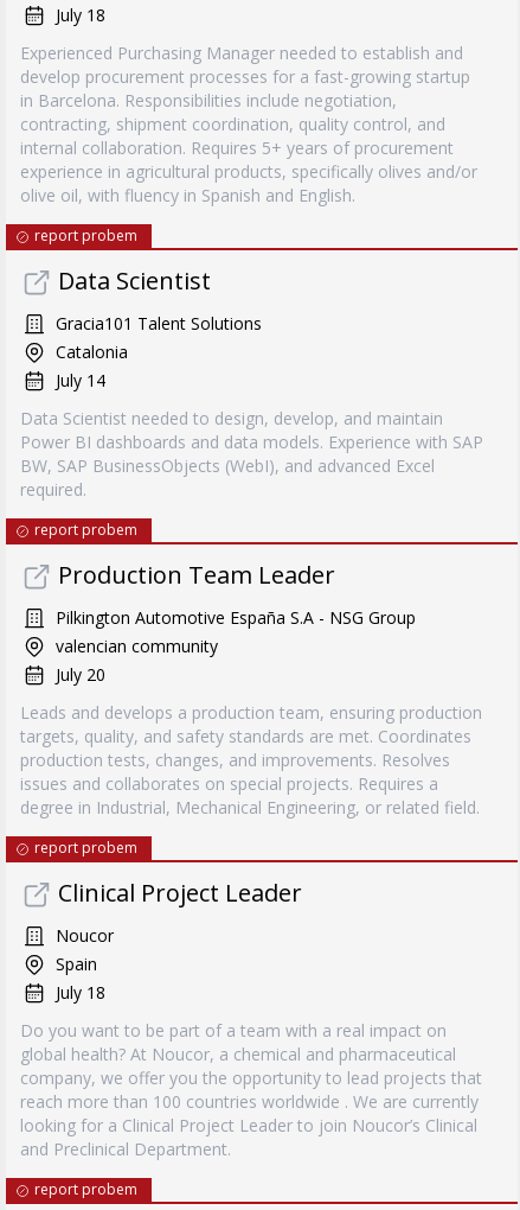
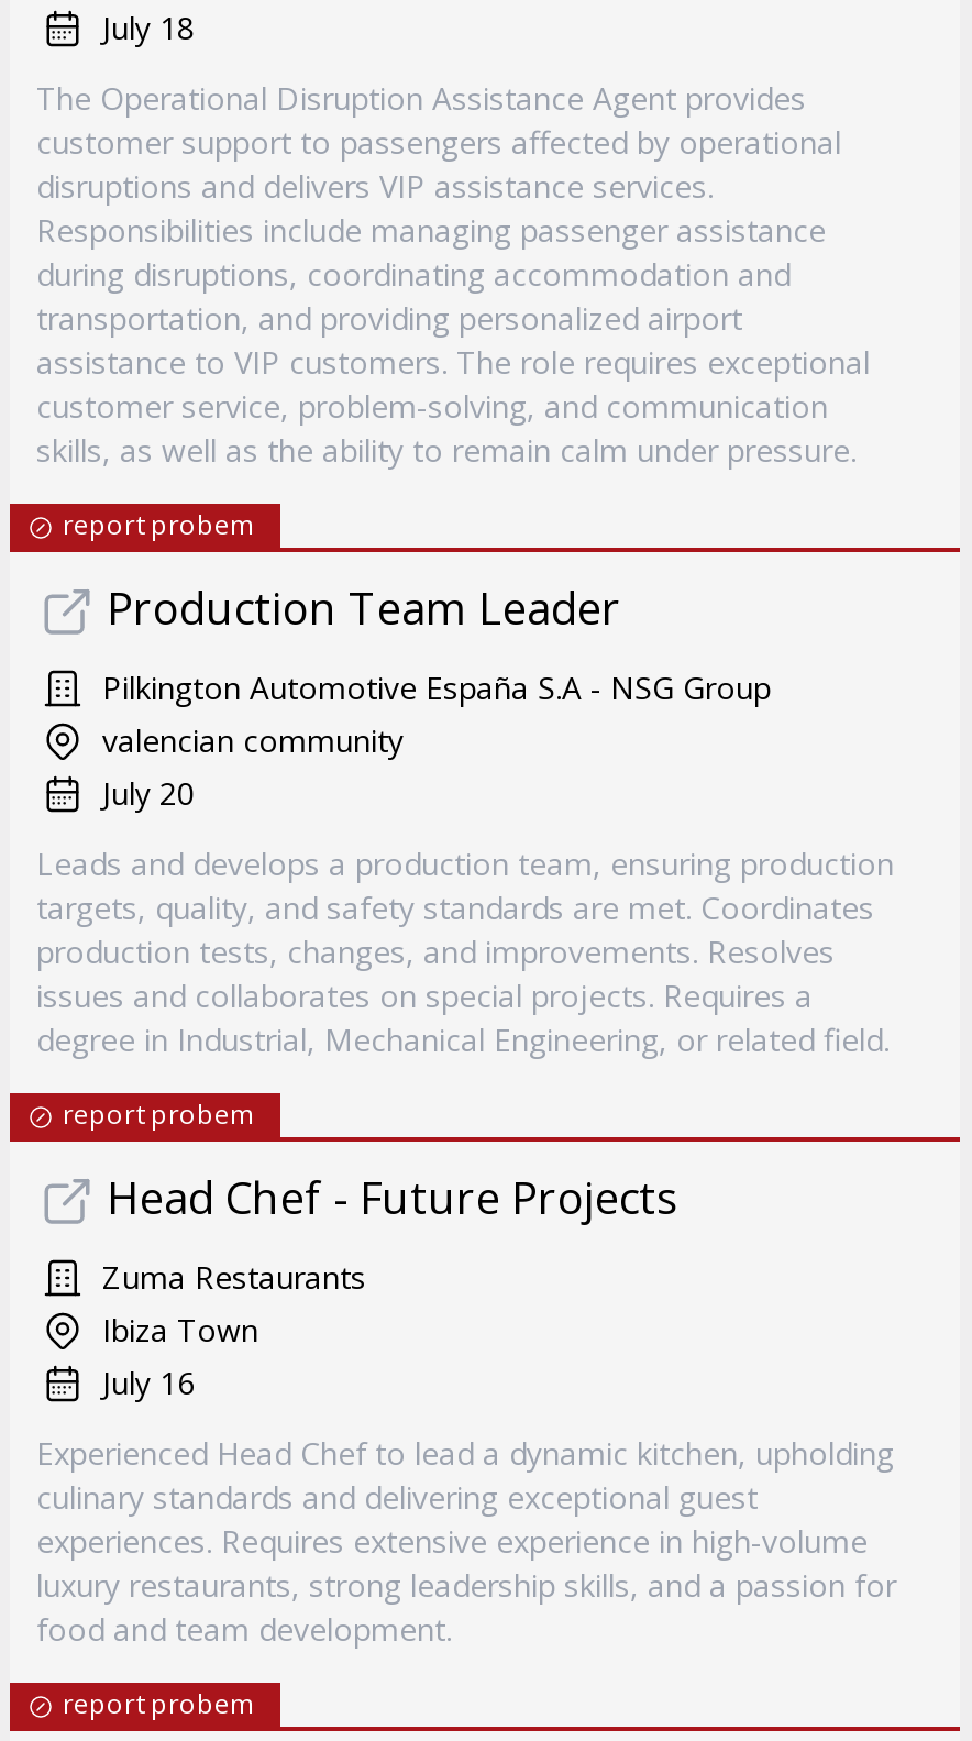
[20,42,483,501] Experienced Purchasing Manager needed to establish and | develop procurement processes for a fast-growing startup | in Barcelona. Responsibilities include negotiation, | contracting, shipment coordination, quality control, and | internal collaboration. Requires 5+ years of procurement | experience in agricultural products, specifically olives and/or | olive oil, with fluency in Spanish and English. | report probem | Data Scientist | Gracia101 Talent Solutions | Catalonia | July 14 | Data Scientist needed to design, develop, and maintain | Power BI dashboards and data models. Experience with SAP | BW, SAP BusinessObjects (WebI), and advanced Excel | required. -> [36,77,870,471] The Operational Disruption Assistance Agent provides | customer support to passengers affected by operational | disruptions and delivers VIP assistance services. | Responsibilities include managing passenger assistance | during disruptions, coordinating accommodation and | transportation, and providing personalized airport | assistance to VIP customers. The role requires exceptional | customer service, problem-solving, and communication | skills, as well as the ability to remain calm under pressure.
[58,877,302,909] Clinical Project Leader -> [107,1168,678,1227] Head Chef - Future Projects
[56,924,114,1004] Noucor | Spain | July 18 -> [102,1256,366,1403] Zuma Restaurants | Ibiza Town | July 16
[20,1019,482,1160] Do you want to be part of a team with a real impact on | global health? At Noucor, a chemical and pharmaceutical | company, we offer you the opportunity to lead projects that | reach more than 100 countries worldwide . We are currently | looking for a Clinical Project Leader to join Noucor’s Clinical | and Preclinical Department. -> [36,1432,896,1650] Experienced Head Chef to lead a dynamic kitchen, upholding | culinary standards and delivering exceptional guest | experiences. Requires extensive experience in high-volume | luxury restaurants, strong leadership skills, and a passion for | food and team development.

